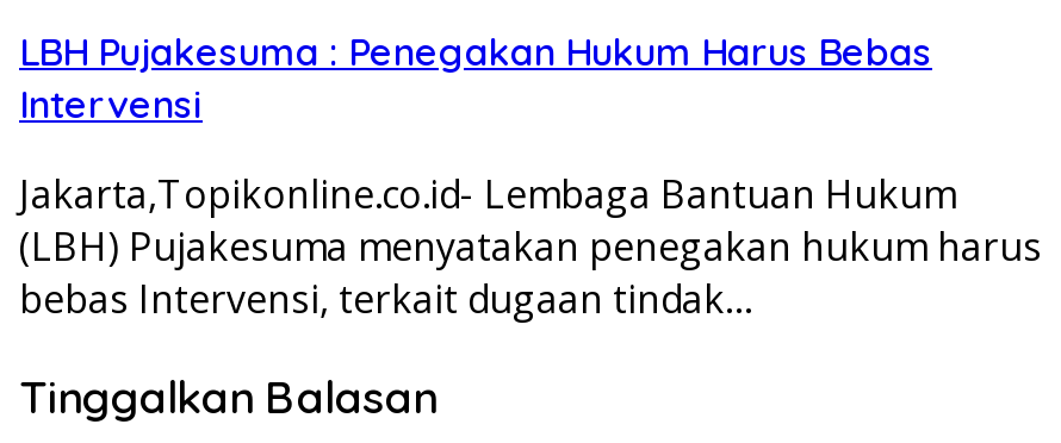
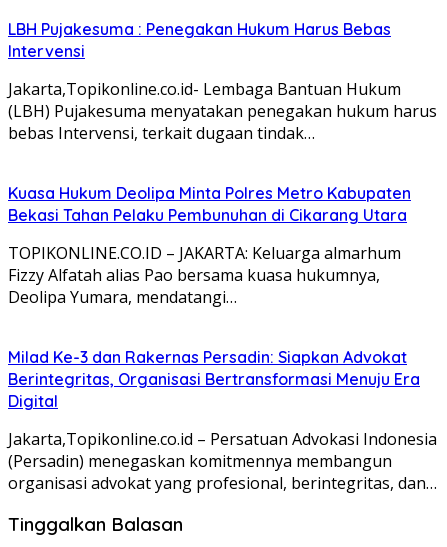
none -> [8,183,437,494] Kuasa Hukum Deolipa Minta Polres Metro Kabupaten | Bekasi Tahan Pelaku Pembunuhan di Cikarang Utara | TOPIKONLINE.CO.ID – JAKARTA: Keluarga almarhum | Fizzy Alfatah alias Pao bersama kuasa hukumnya, | Deolipa Yumara, mendatangi… | Milad Ke-3 dan Rakernas Persadin: Siapkan Advokat | Berintegritas, Organisasi Bertransformasi Menuju Era | Digital | Jakarta,Topikonline.co.id – Persatuan Advokasi Indonesia | (Persadin) menegaskan komitmennya membangun | organisasi advokat yang profesional, berintegritas, dan…

